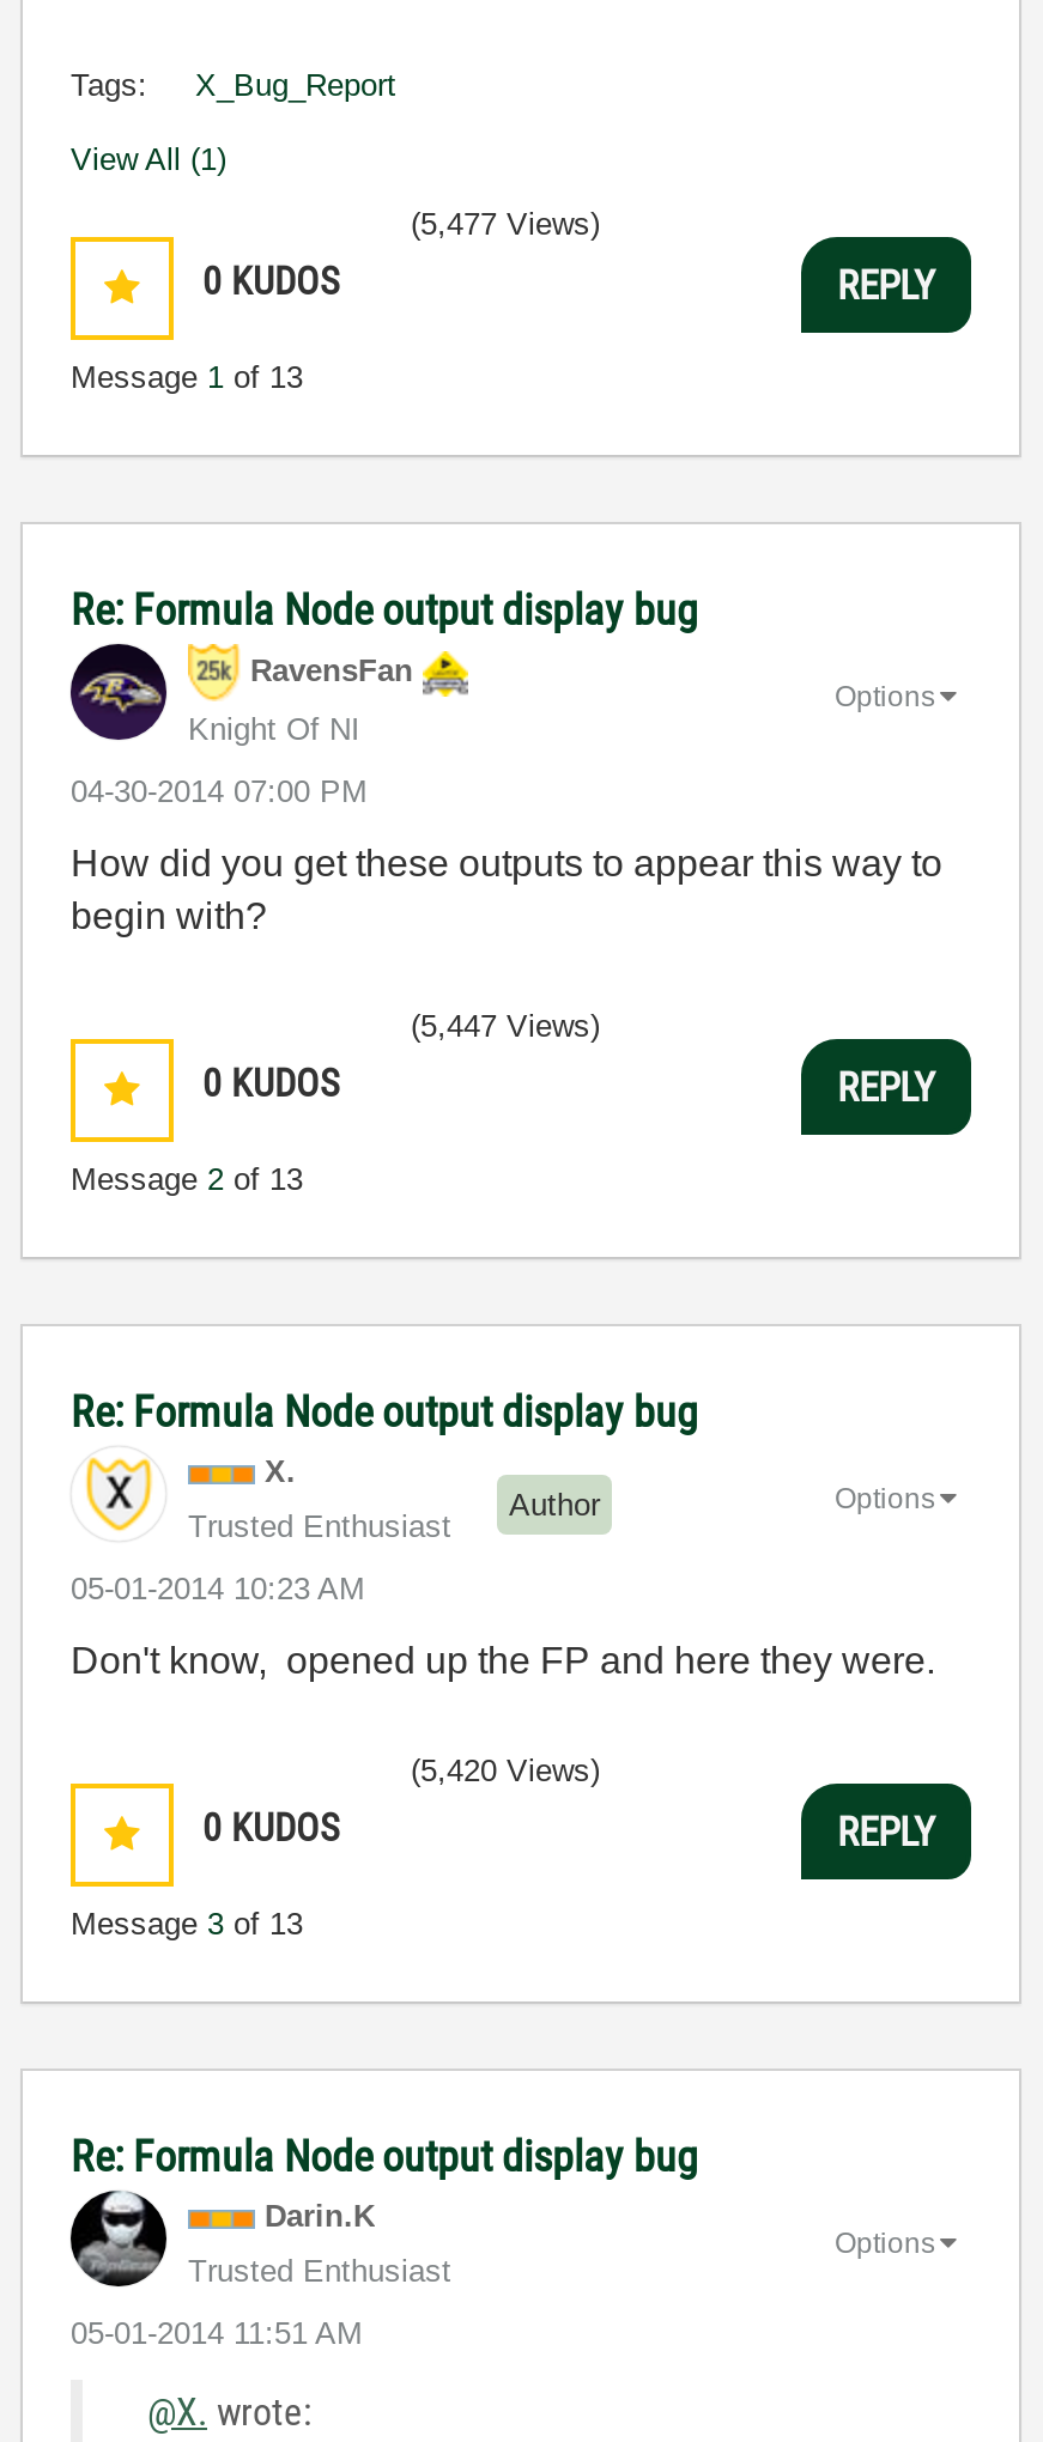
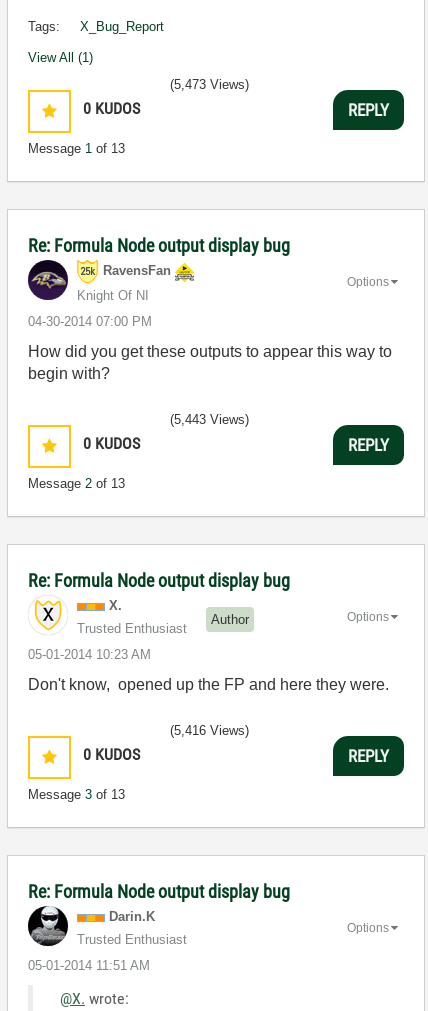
[411,206,600,242] (5,477 Views) -> [170,77,249,92] (5,473 Views)
[411,1008,600,1044] (5,447 Views) -> [170,412,249,427] (5,443 Views)
[411,1752,600,1788] (5,420 Views) -> [170,723,249,738] (5,416 Views)

